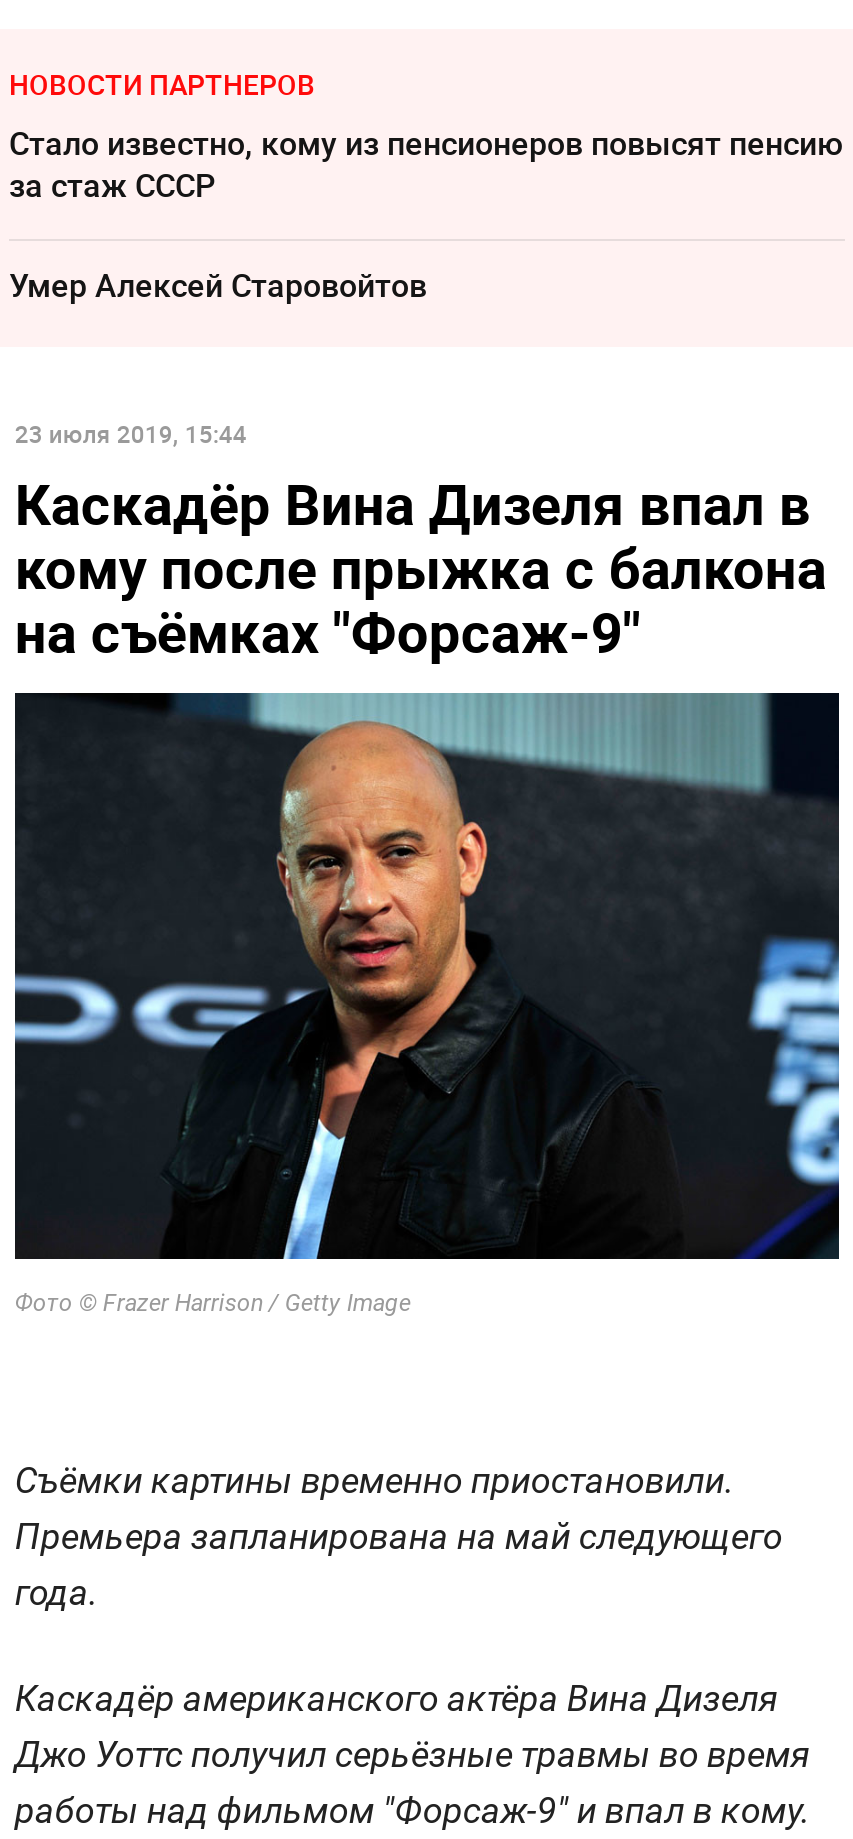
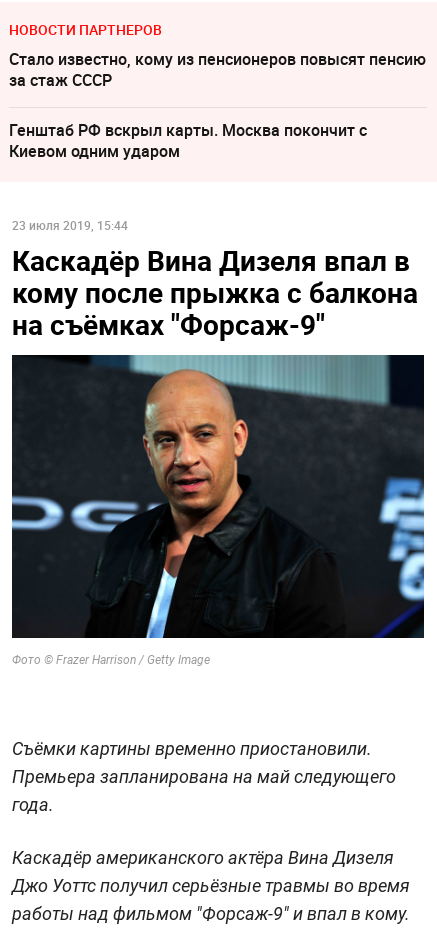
[9,263,427,307] Умер Алексeй Старовойтов -> [9,119,367,162] Генштаб РФ вскрыл карты. Москва покончит с | Киевом одним ударом

